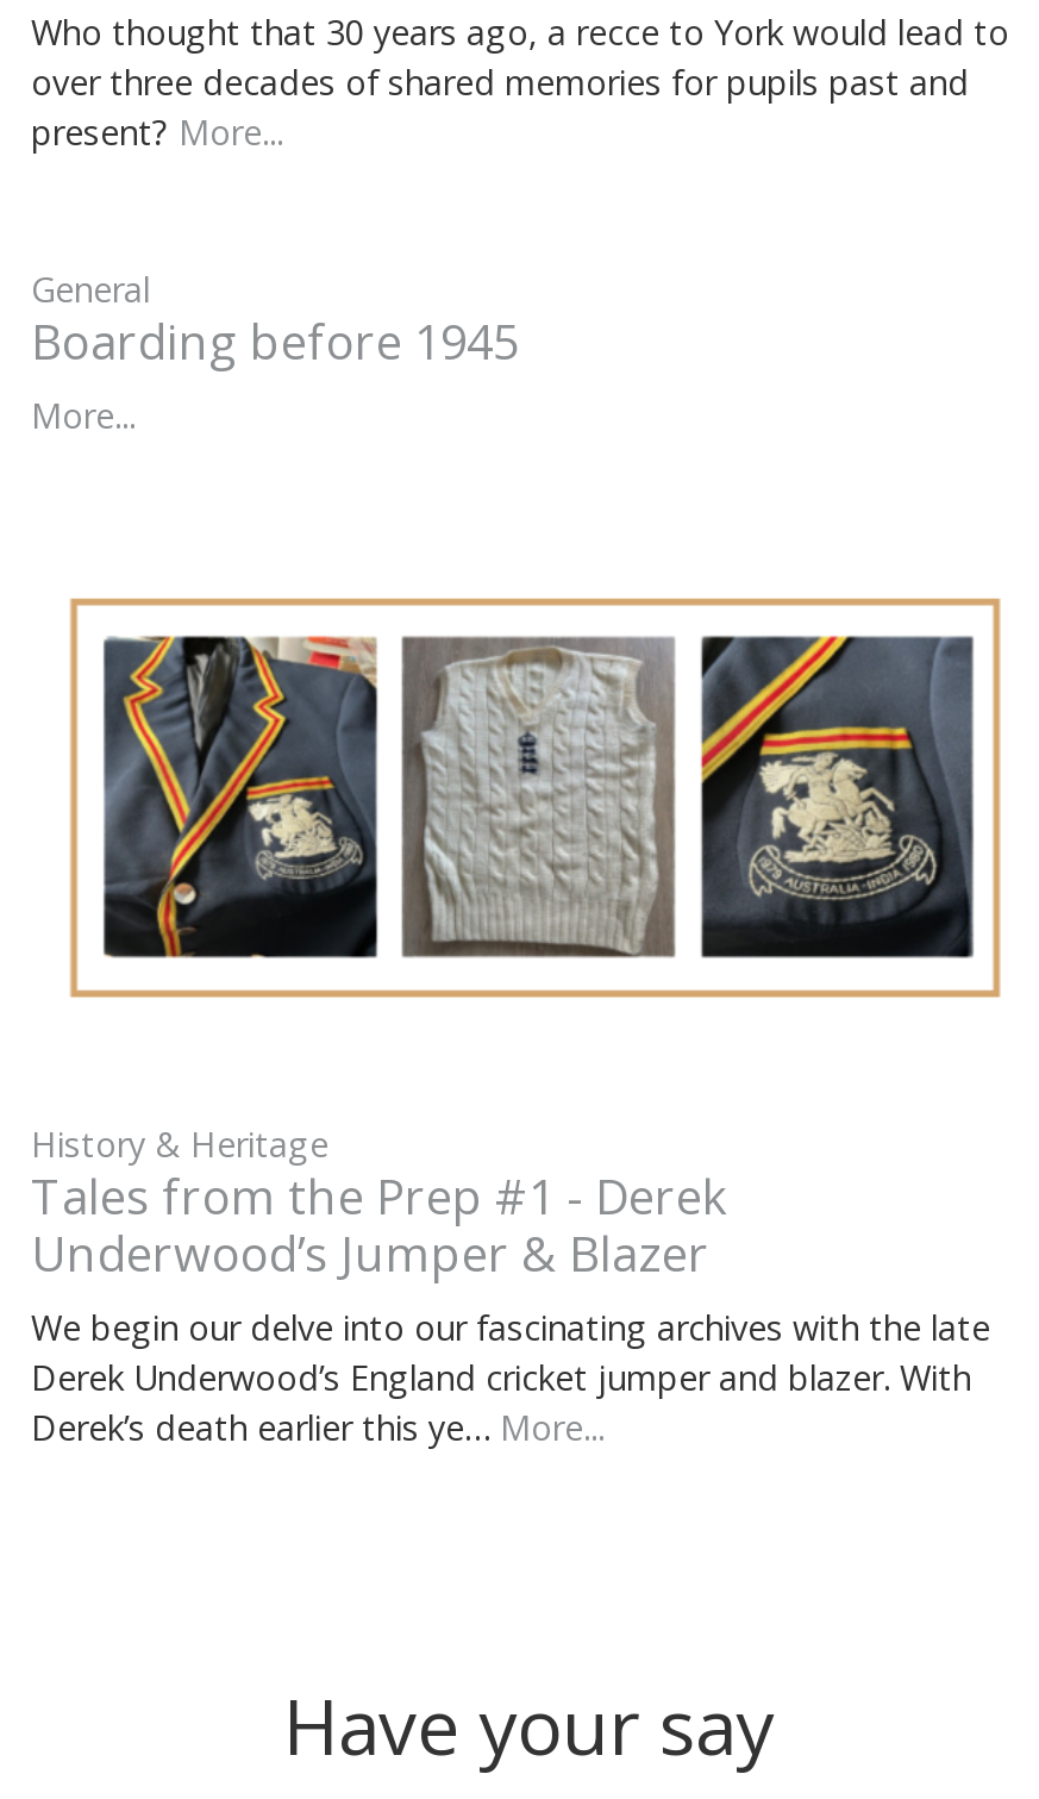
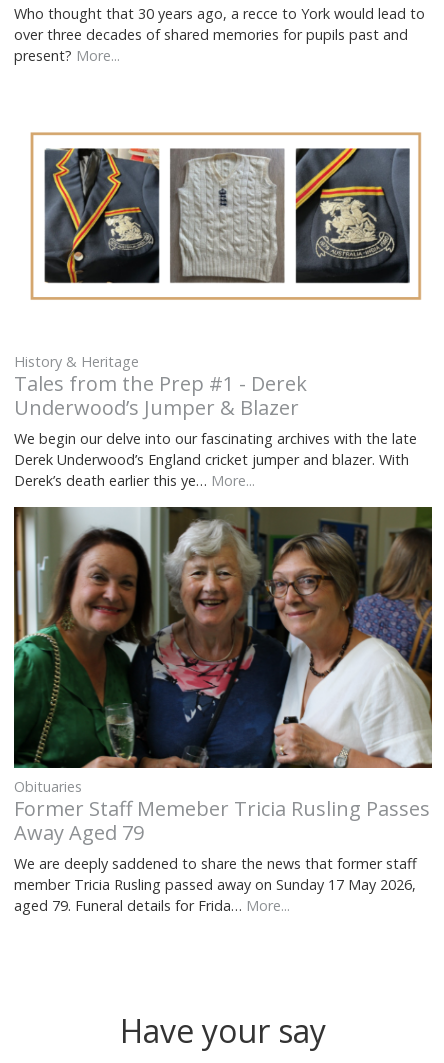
[31,266,519,438] General | Boarding before 1945 | More... -> none
moved [102,631,383,960] -> [44,146,162,284]: [image]
moved [31,1121,990,1449] -> [14,352,417,490]: History & Heritage | Tales from the Prep #1 - Derek | Underwood’s Jumper & Blazer | We begin our delve into our fascinating archives with the late | Derek Underwood’s England cricket jumper and blazer. With | Derek’s death earlier this ye… More...
none -> [13,506,433,915] [image] | Obituaries | Former Staff Memeber Tricia Rusling Passes | Away Aged 79 | We are deeply saddened to share the news that former staff | member Tricia Rusling passed away on Sunday 17 May 2026, | aged 79. Funeral details for Frida… More...

